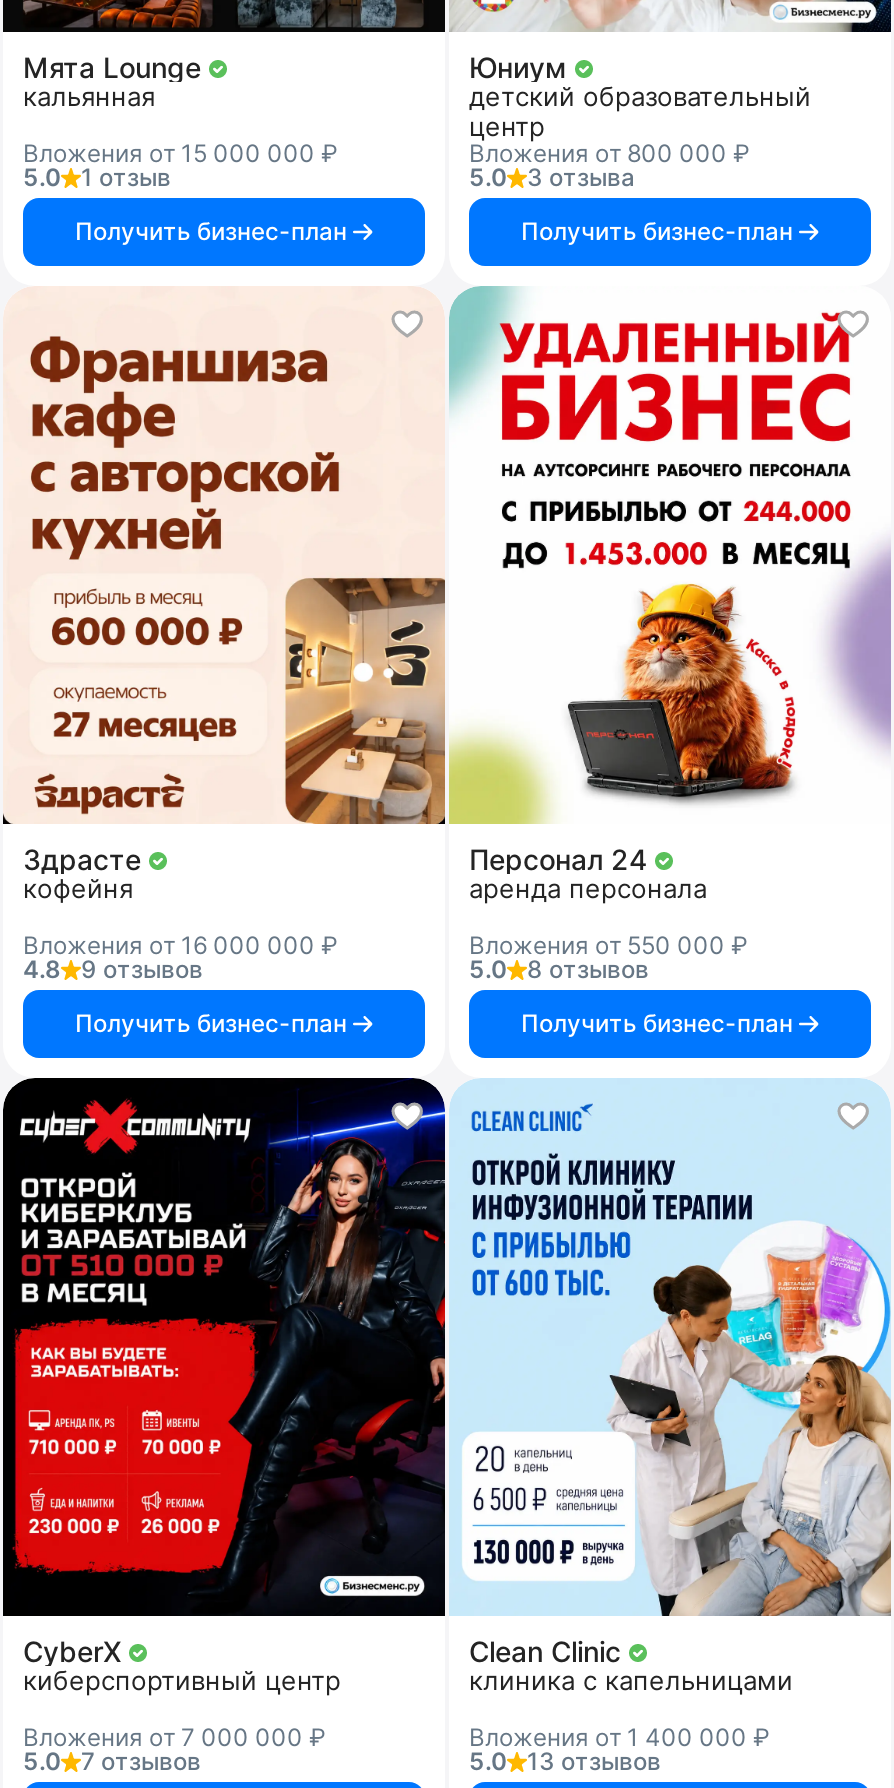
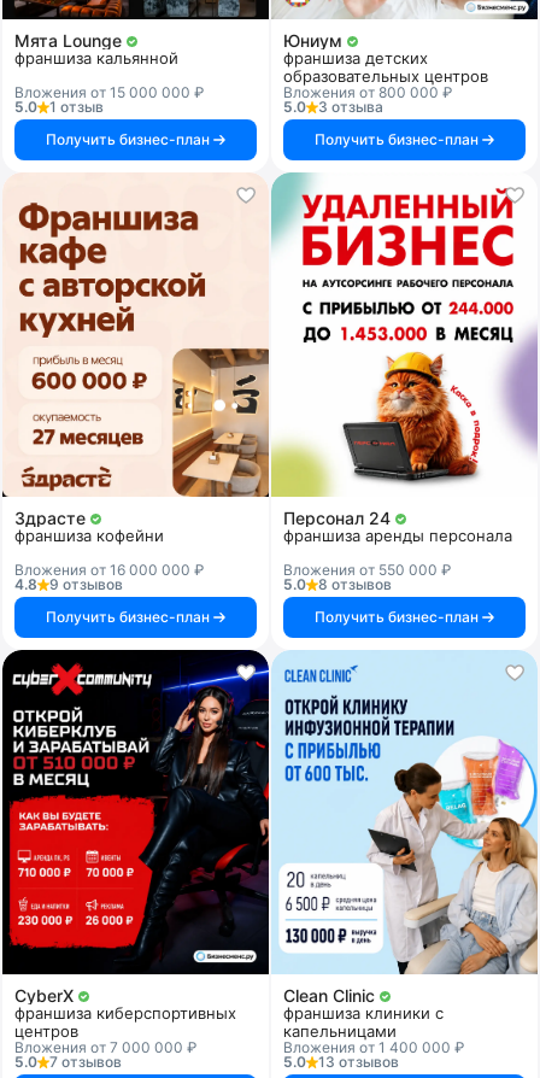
[23,80,155,112] кальянная -> [14,48,178,68] франшиза кальянной
[469,80,811,142] детский образовательный | центр -> [283,48,488,86] франшиза детских | образовательных центров
[23,872,133,904] кофейня -> [14,526,164,545] франшиза кофейни
[469,872,707,904] аренда персонала -> [283,526,512,545] франшиза аренды персонала
[23,1664,341,1696] киберспортивный центр -> [14,1003,236,1040] франшиза киберспортивных | центров
[469,1664,793,1696] клиника с капельницами -> [283,1003,444,1040] франшиза клиники с | капельницами

